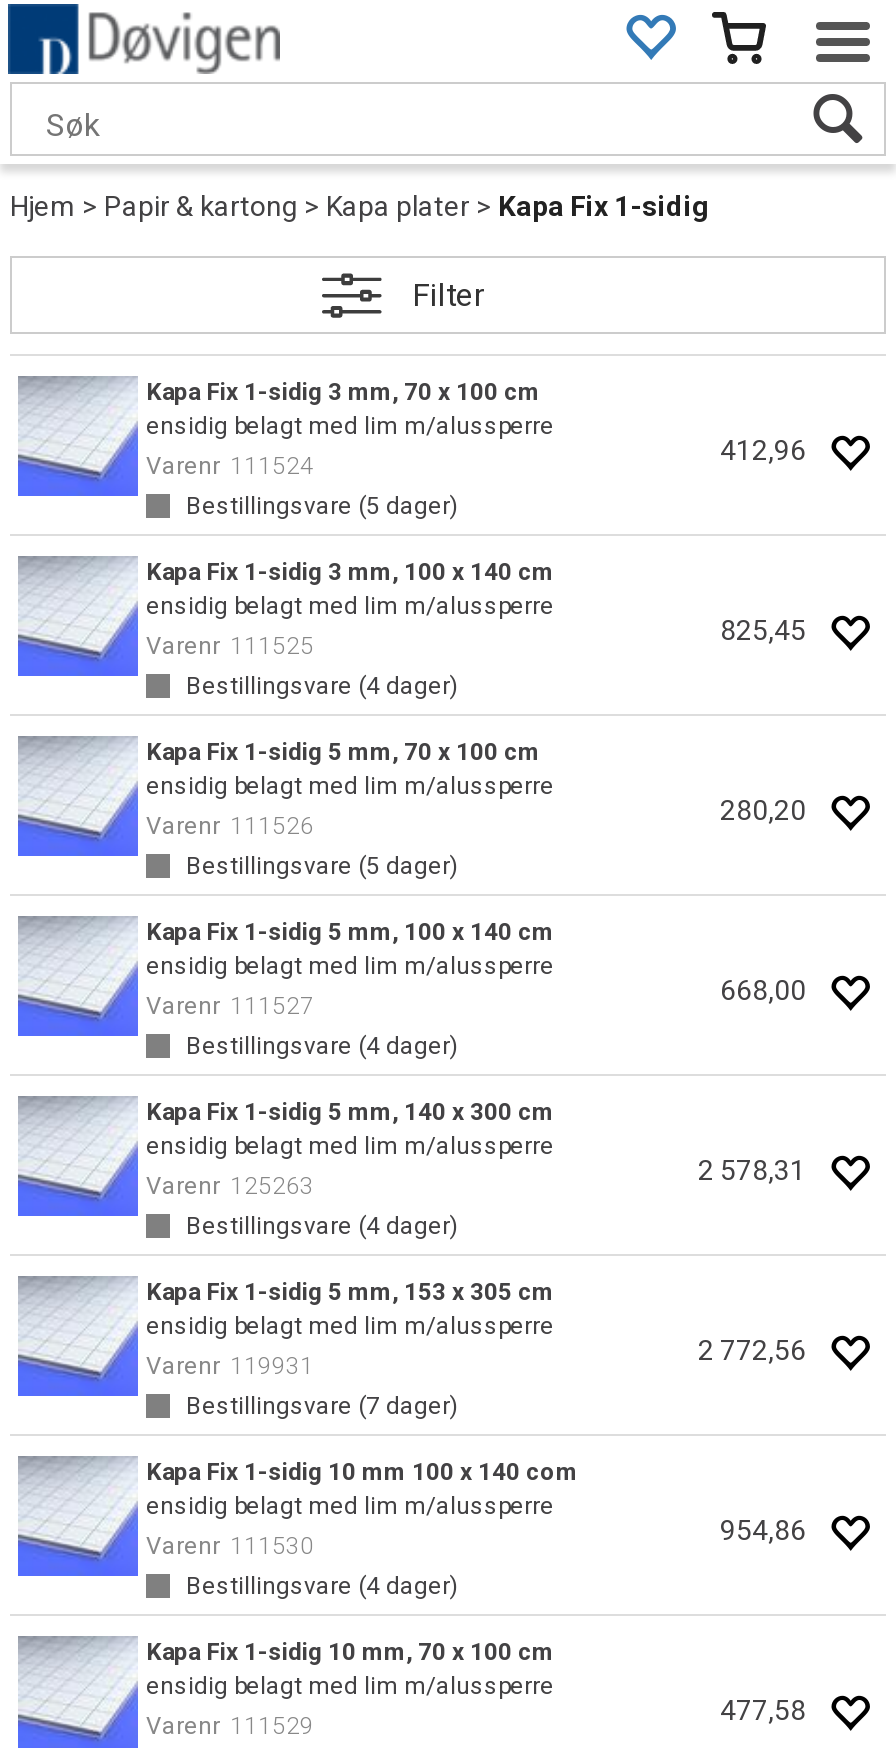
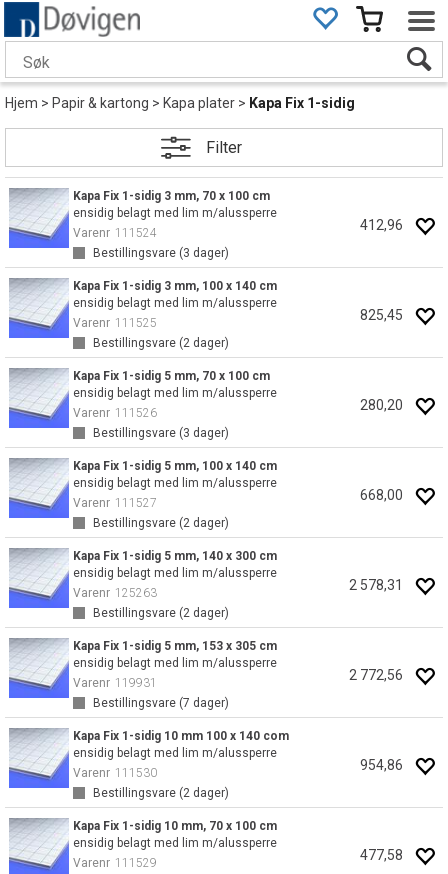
[186,492,458,520] Bestillingsvare (5 dager) -> [93,246,229,260] Bestillingsvare (3 dager)
[186,672,458,700] Bestillingsvare (4 dager) -> [93,336,229,350] Bestillingsvare (2 dager)
[186,852,458,880] Bestillingsvare (5 dager) -> [93,426,229,440] Bestillingsvare (3 dager)
[186,1032,458,1060] Bestillingsvare (4 dager) -> [93,516,229,530] Bestillingsvare (2 dager)
[186,1212,458,1240] Bestillingsvare (4 dager) -> [93,606,229,620] Bestillingsvare (2 dager)
[186,1572,458,1600] Bestillingsvare (4 dager) -> [93,786,229,800] Bestillingsvare (2 dager)

